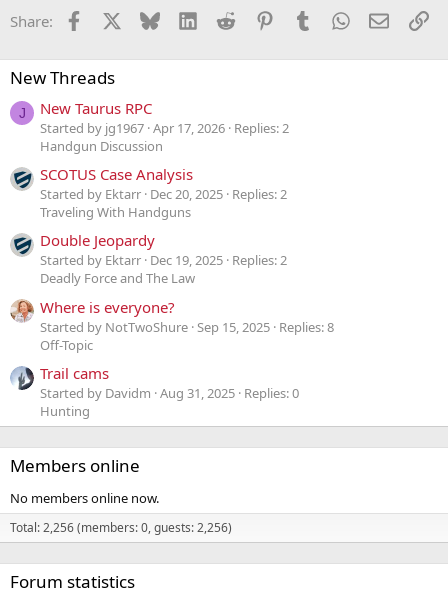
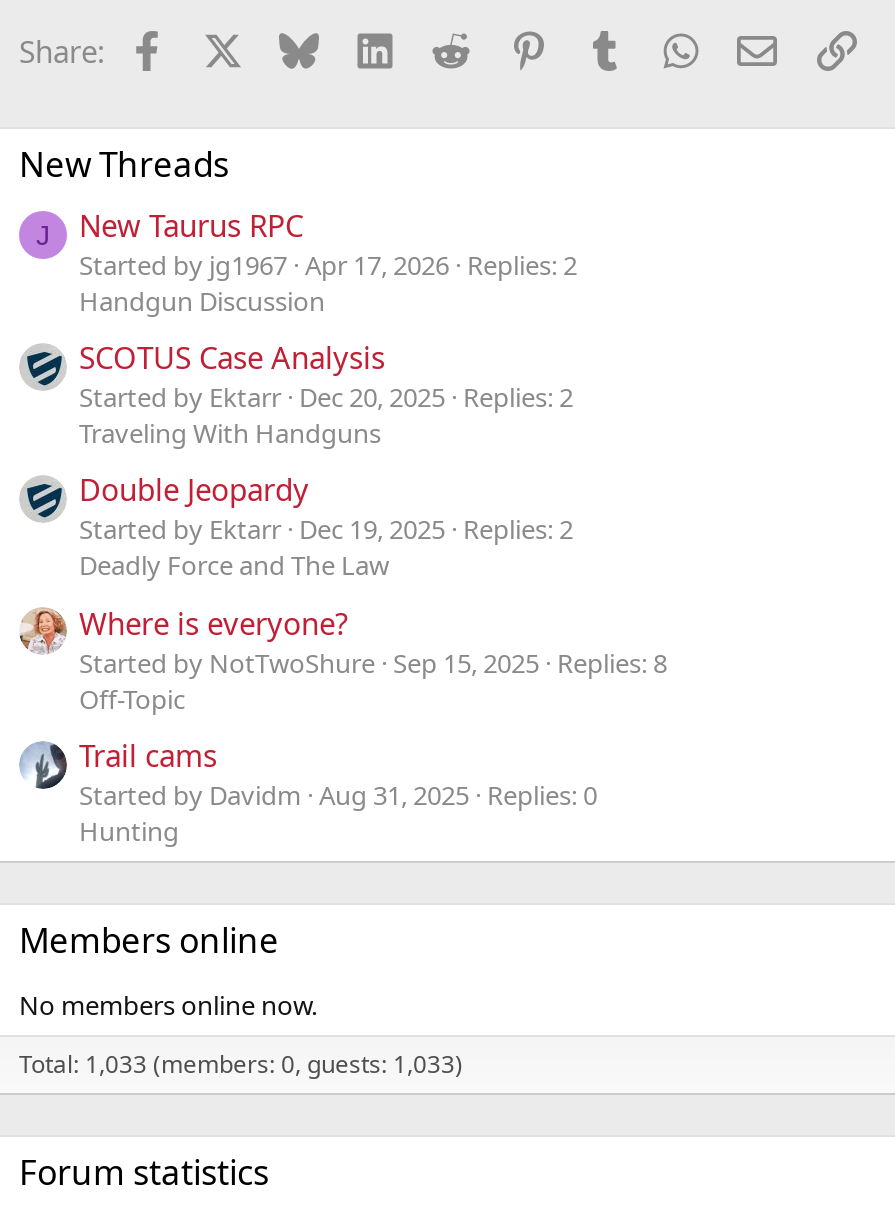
[10,519,232,536] Total: 2,256 (members: 0, guests: 2,256) -> [19,1047,463,1081] Total: 1,033 (members: 0, guests: 1,033)

